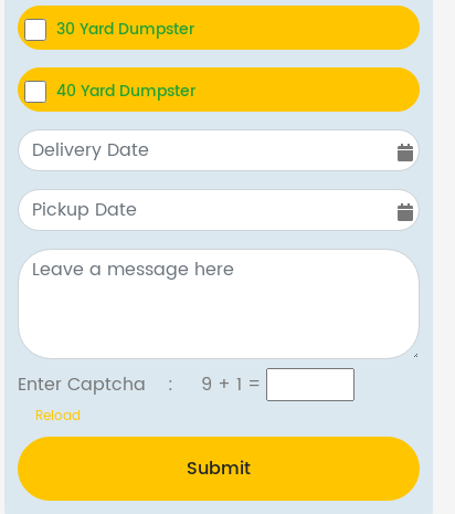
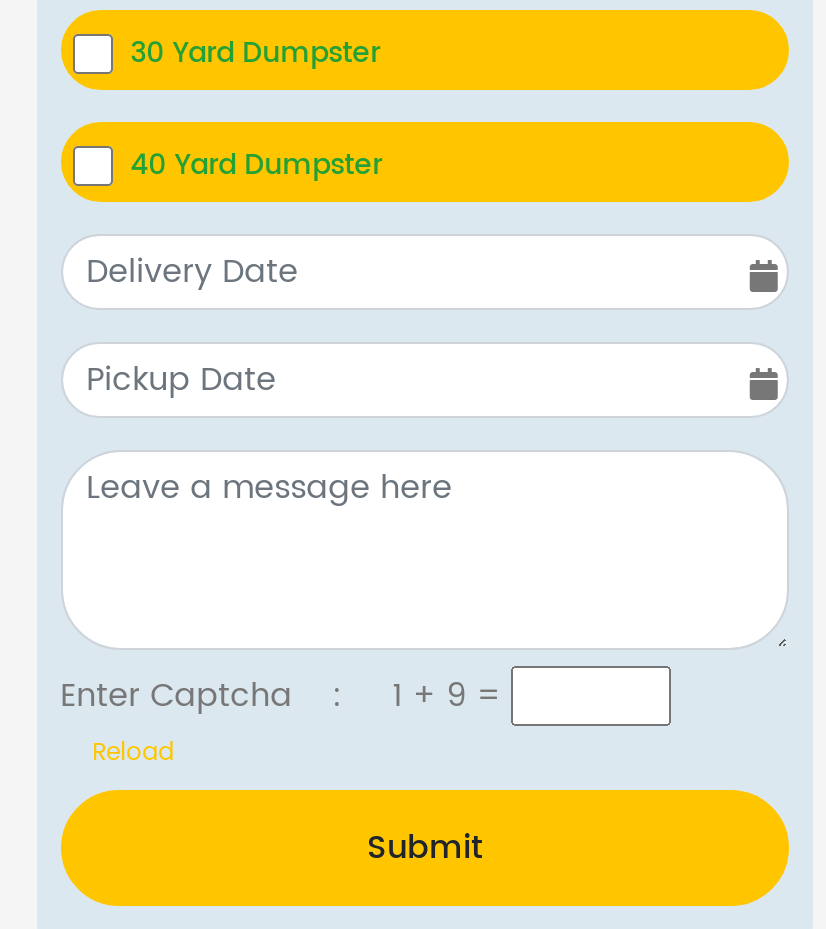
[17,370,266,399] Enter Captcha : 9 + 1 = -> [60,670,510,722] Enter Captcha : 1 + 9 =

